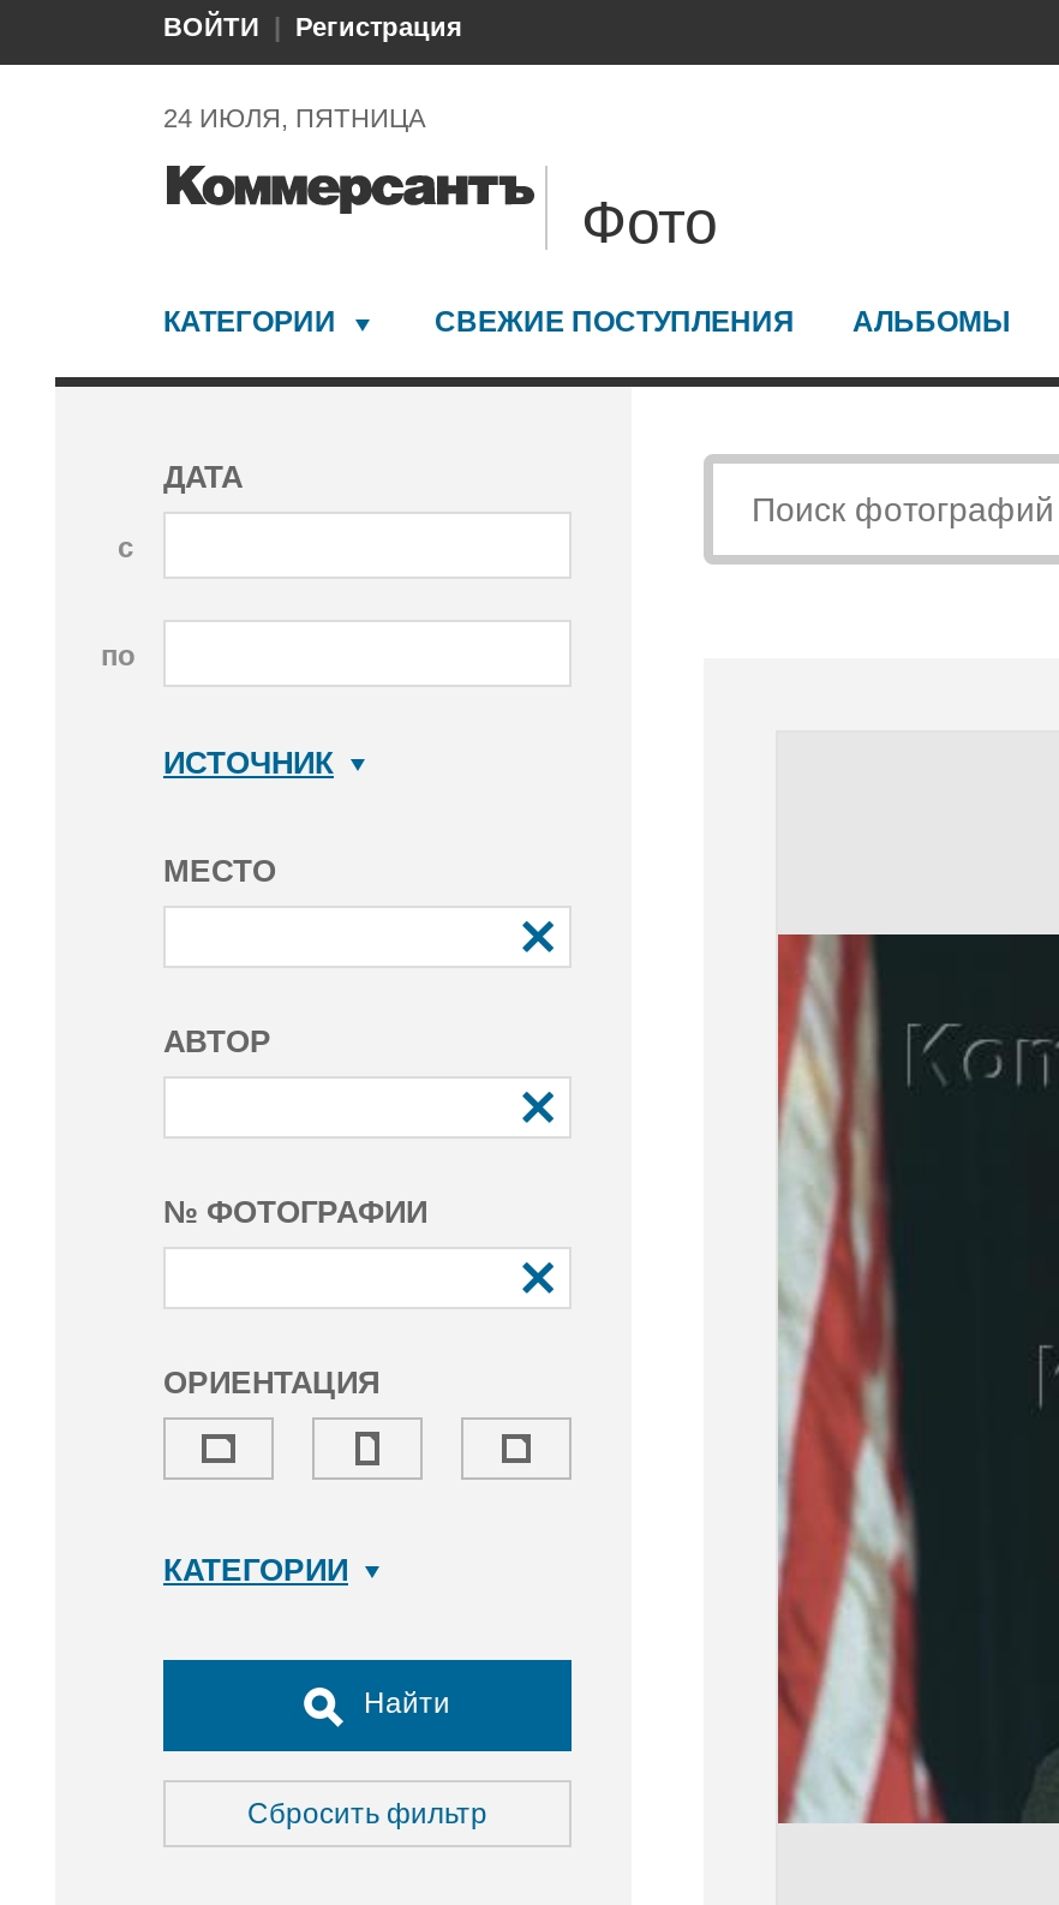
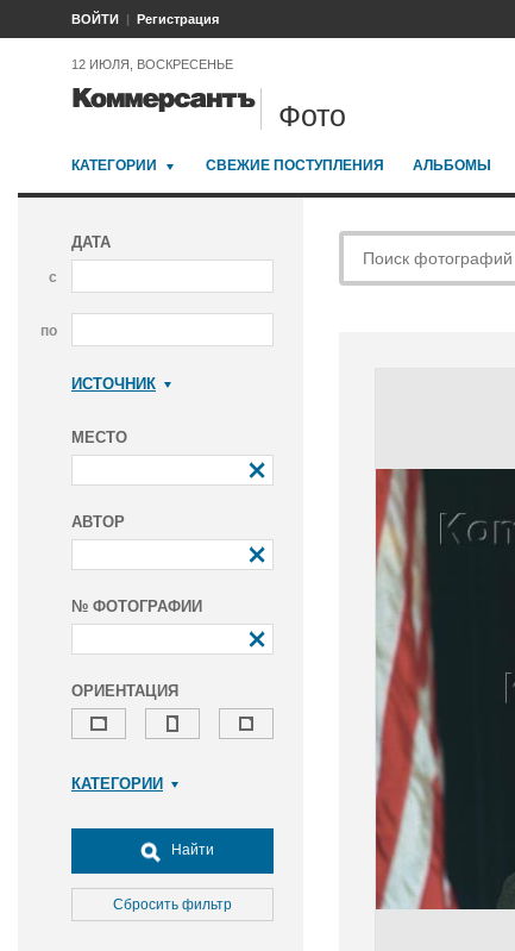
[163,103,425,132] 24 ИЮЛЯ, ПЯТНИЦА -> [71,57,233,71] 12 ИЮЛЯ, ВОСКРЕСЕНЬЕ

